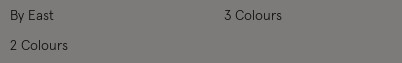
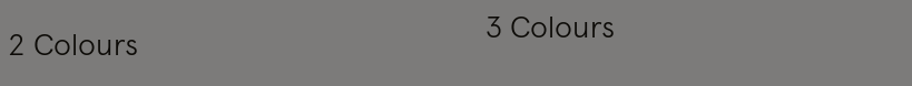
[10,9,54,23] By East -> none

